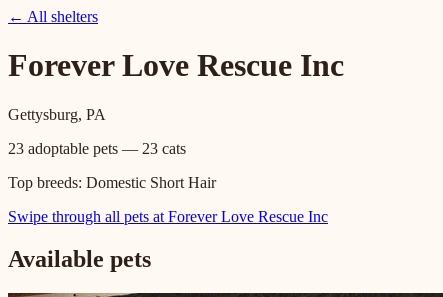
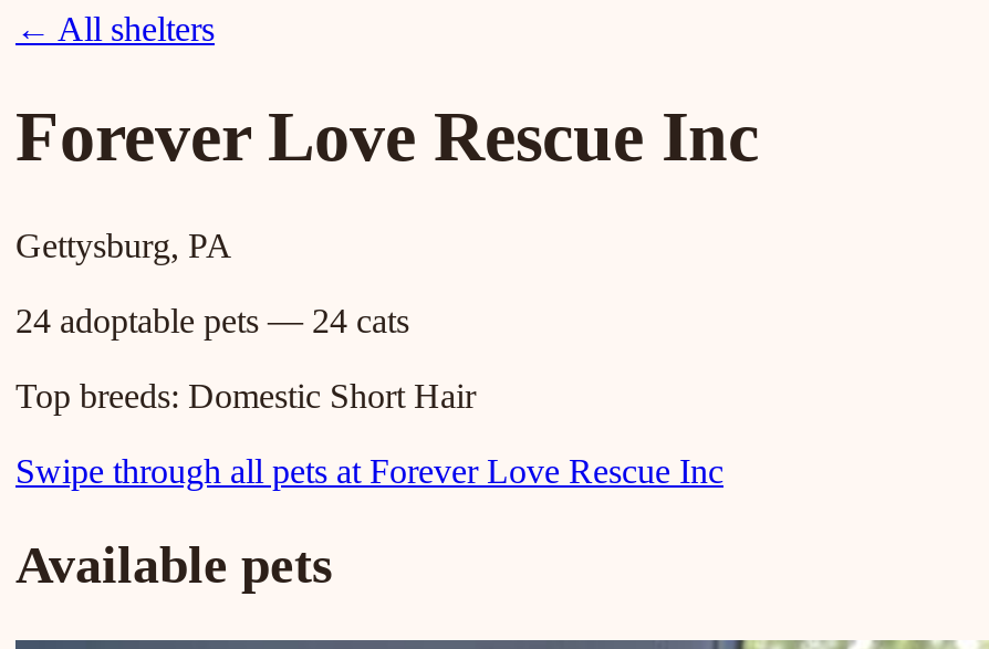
[8,140,186,157] 23 adoptable pets — 23 cats -> [15,302,409,339] 24 adoptable pets — 24 cats

